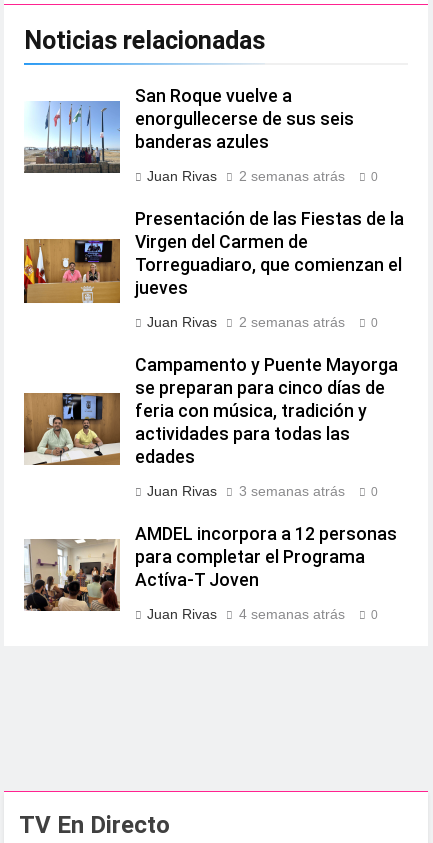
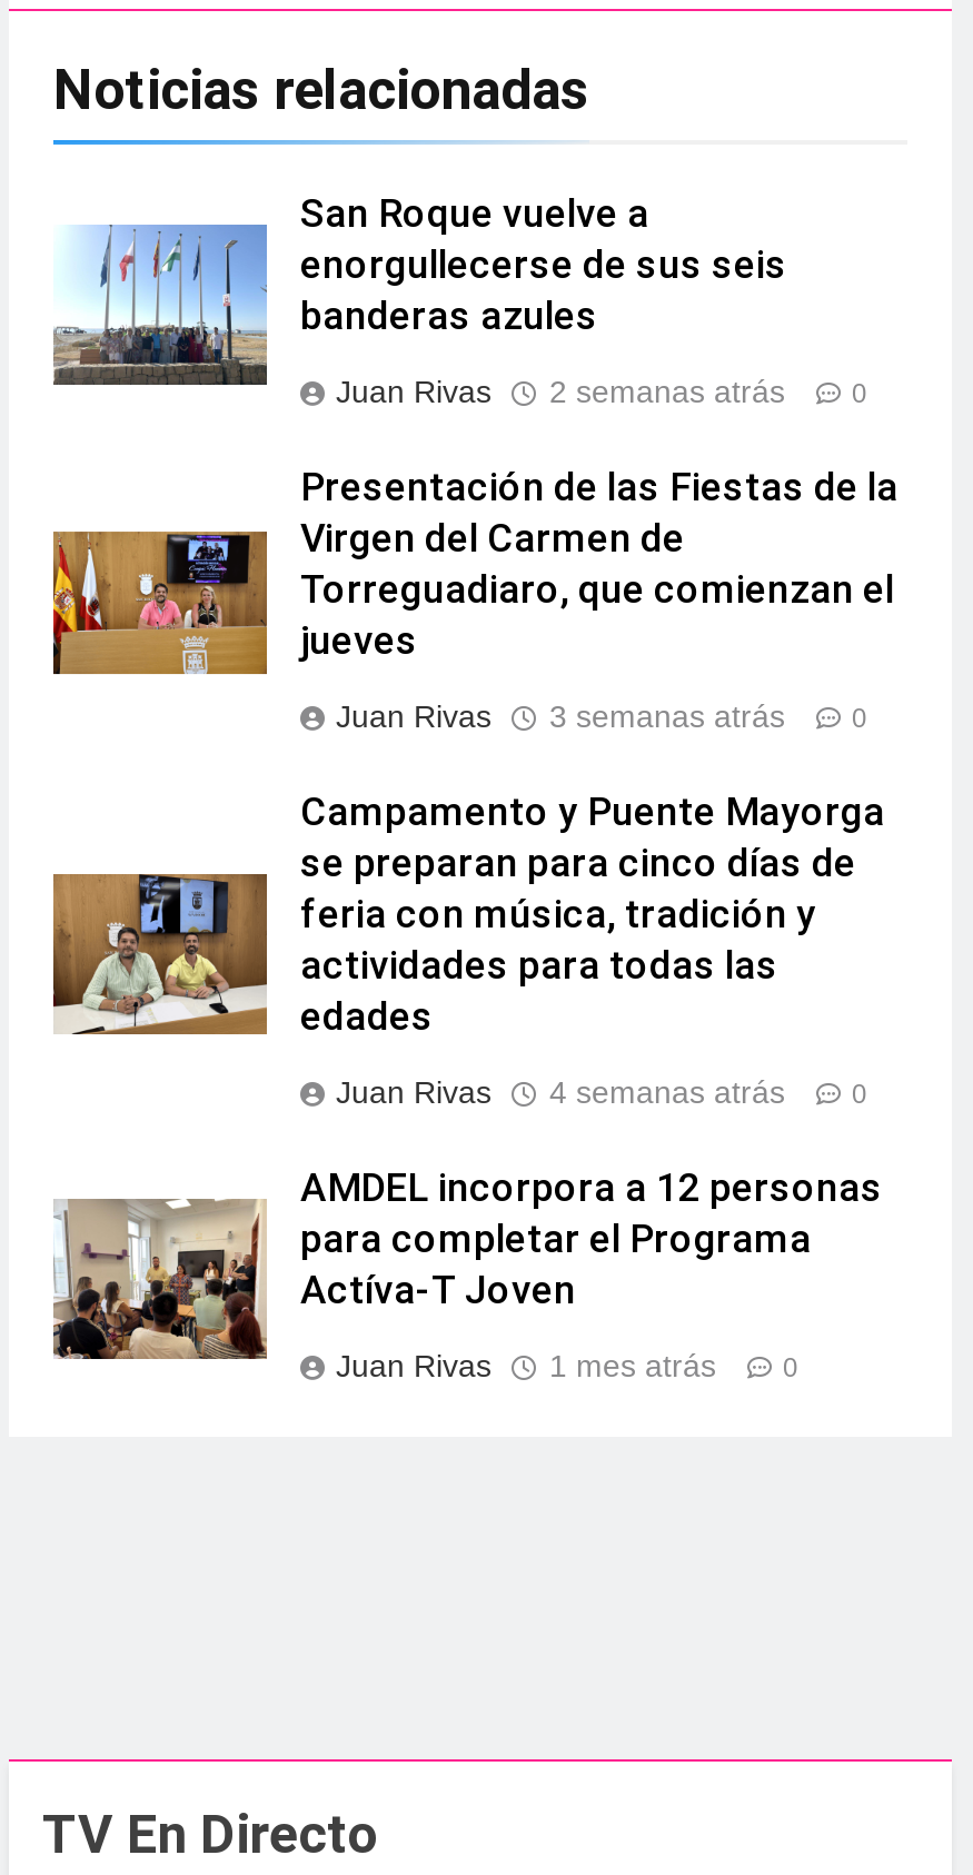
[239,314,345,330] 2 semanas atrás -> none
moved [239,483,345,499] -> [549,699,785,735]: 3 semanas atrás
moved [239,606,345,622] -> [549,1075,785,1111]: 4 semanas atrás
none -> [549,1349,716,1384] 1 mes atrás

